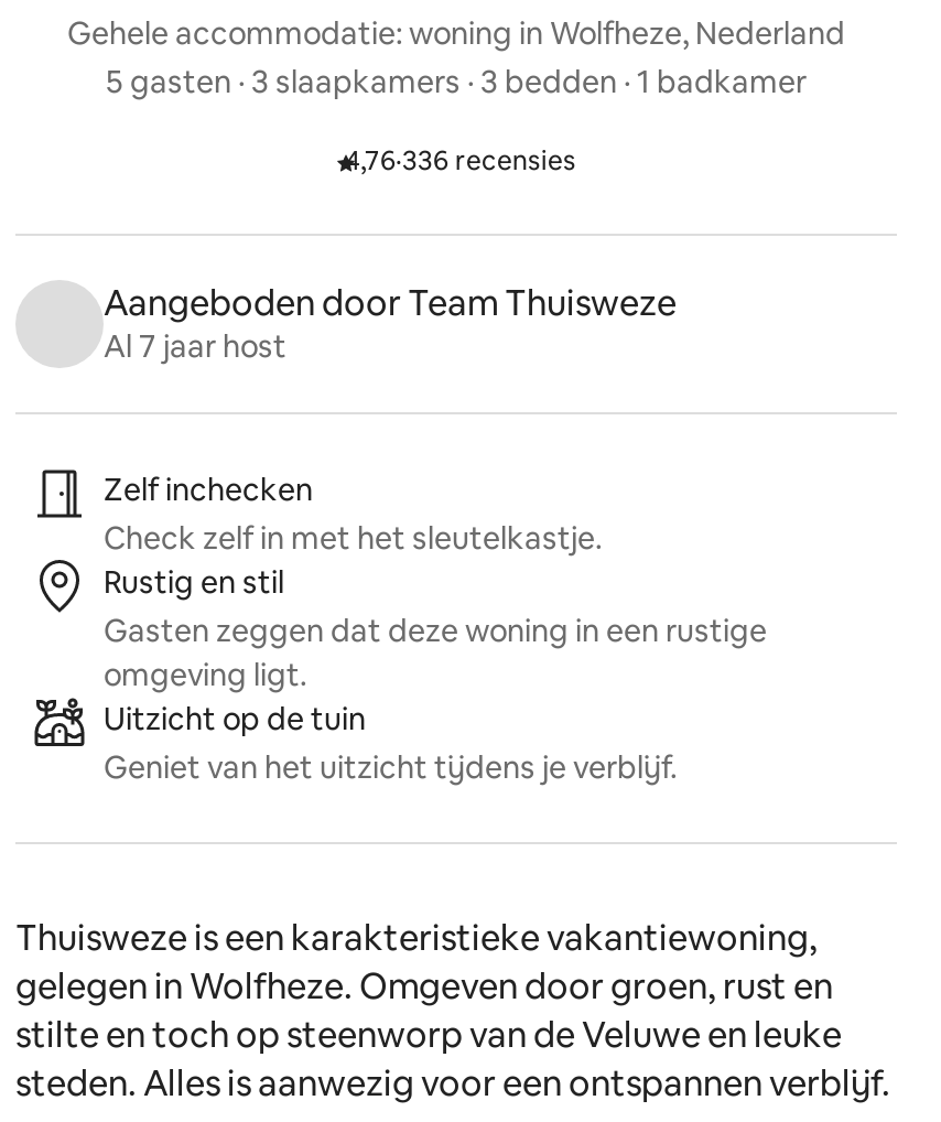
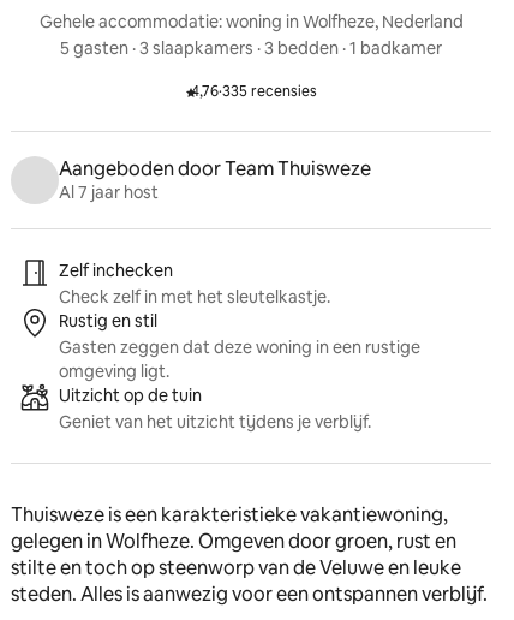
[345,143,576,179] 4,76·336 recensies -> [190,82,316,101] 4,76·335 recensies

